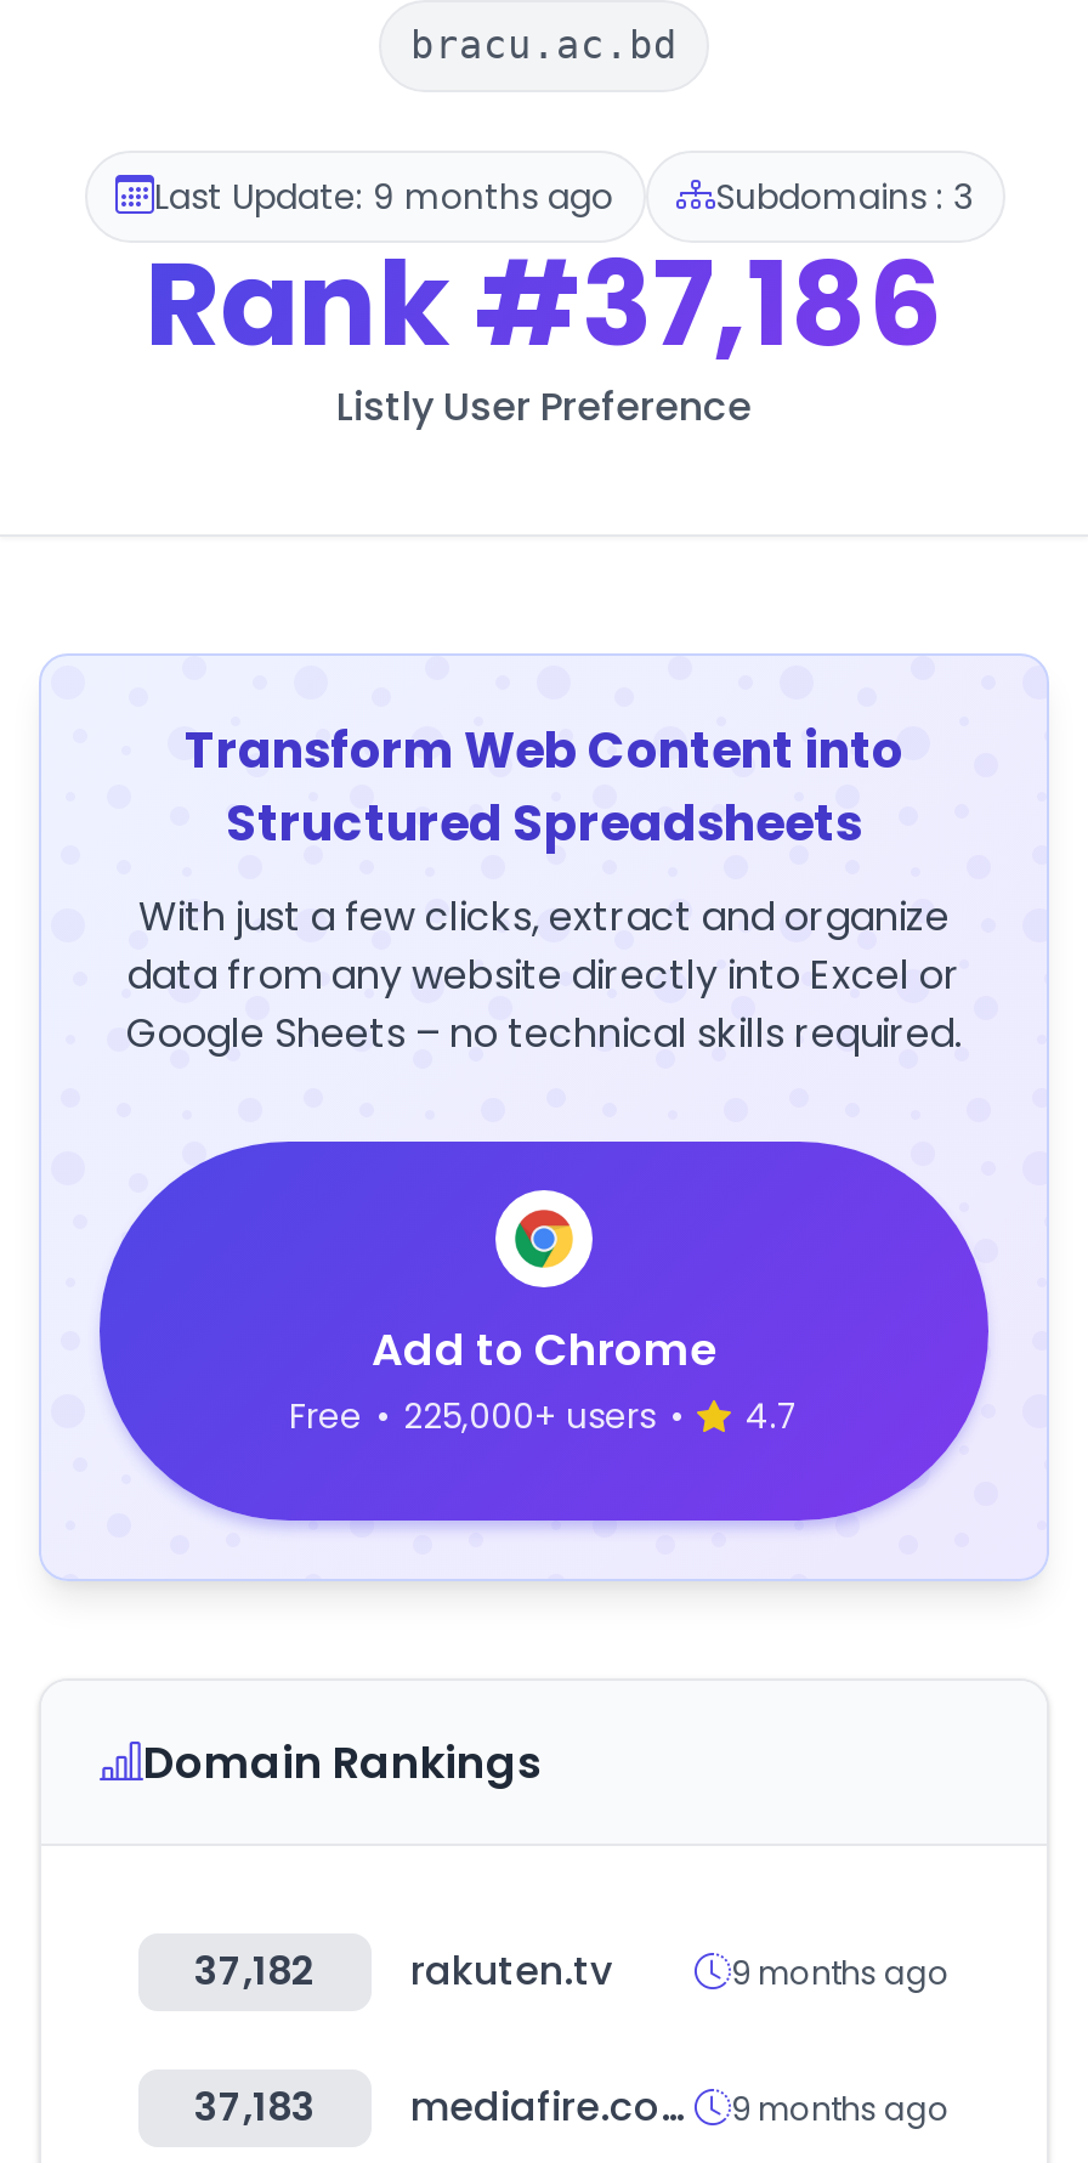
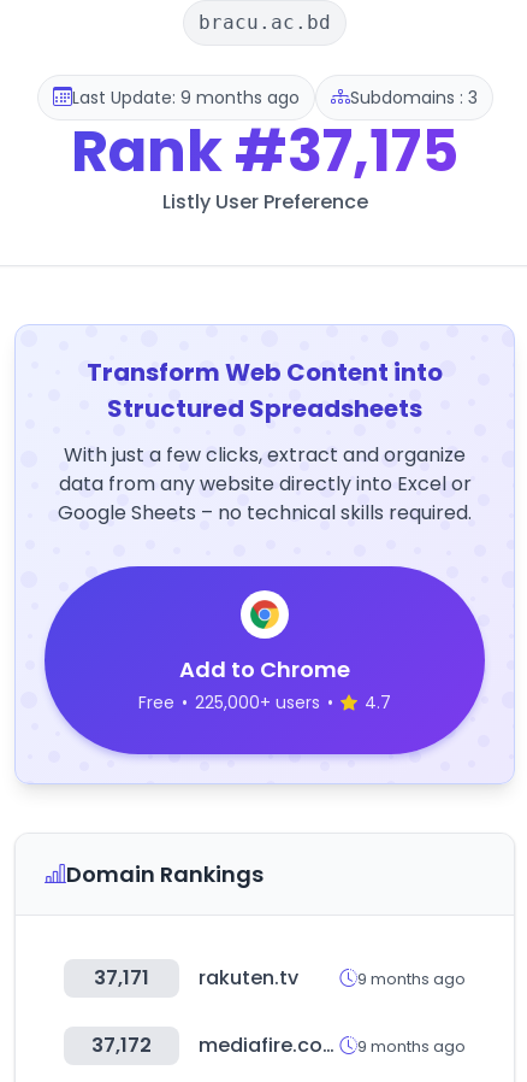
[144,223,943,386] Rank #37,186 -> [71,111,458,192] Rank #37,175
[194,1943,612,1999] 37,182 rakuten.tv -> [94,964,298,992] 37,171 rakuten.tv
[194,2079,316,2135] 37,183 -> [91,1031,152,1059] 37,172

